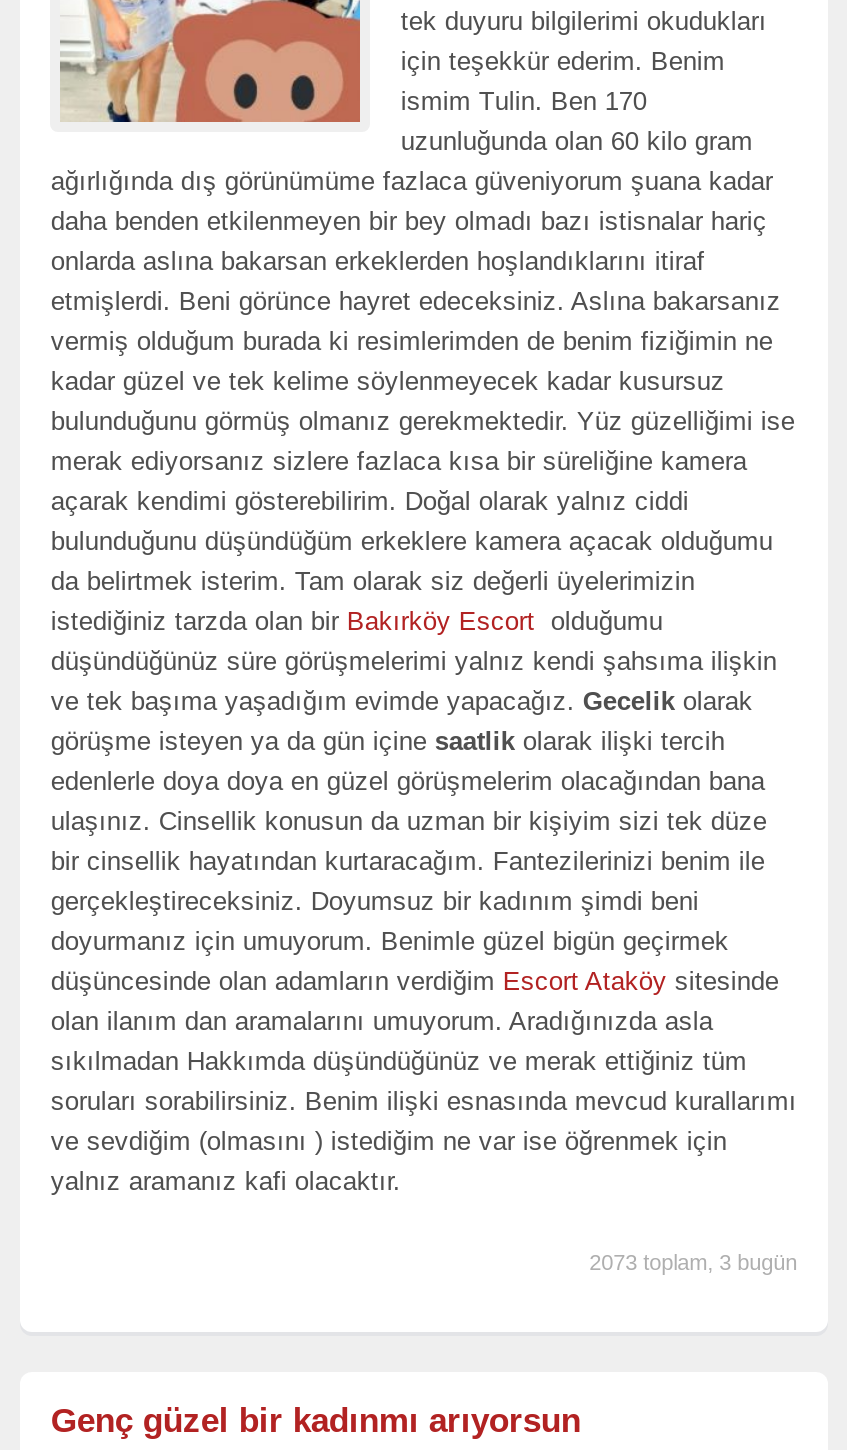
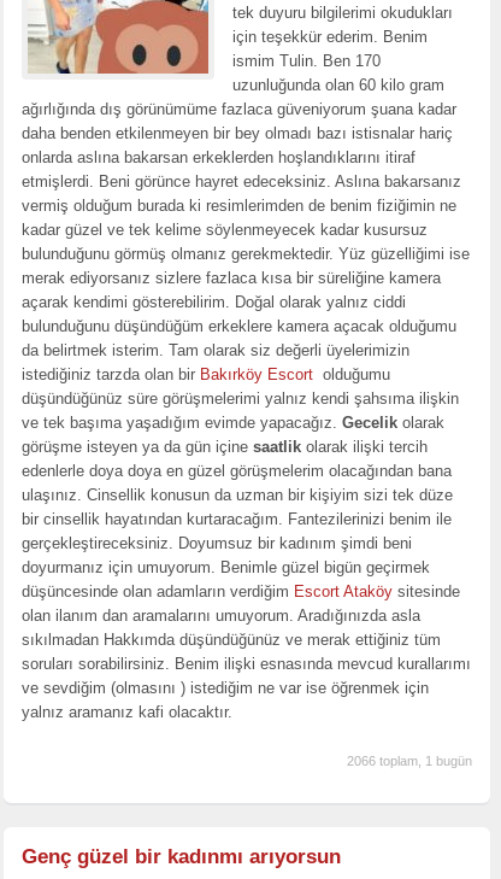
[589,1250,797,1274] 2073 toplam, 3 bugün -> [346,754,472,768] 2066 toplam, 1 bugün

